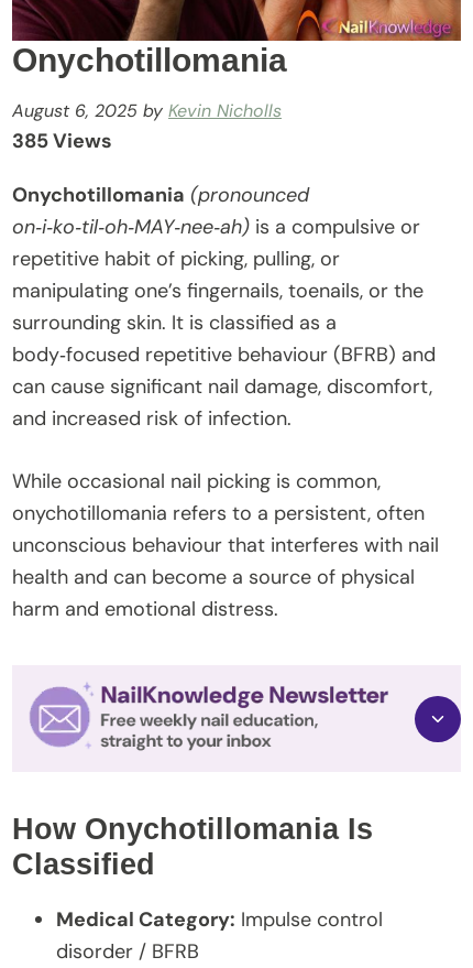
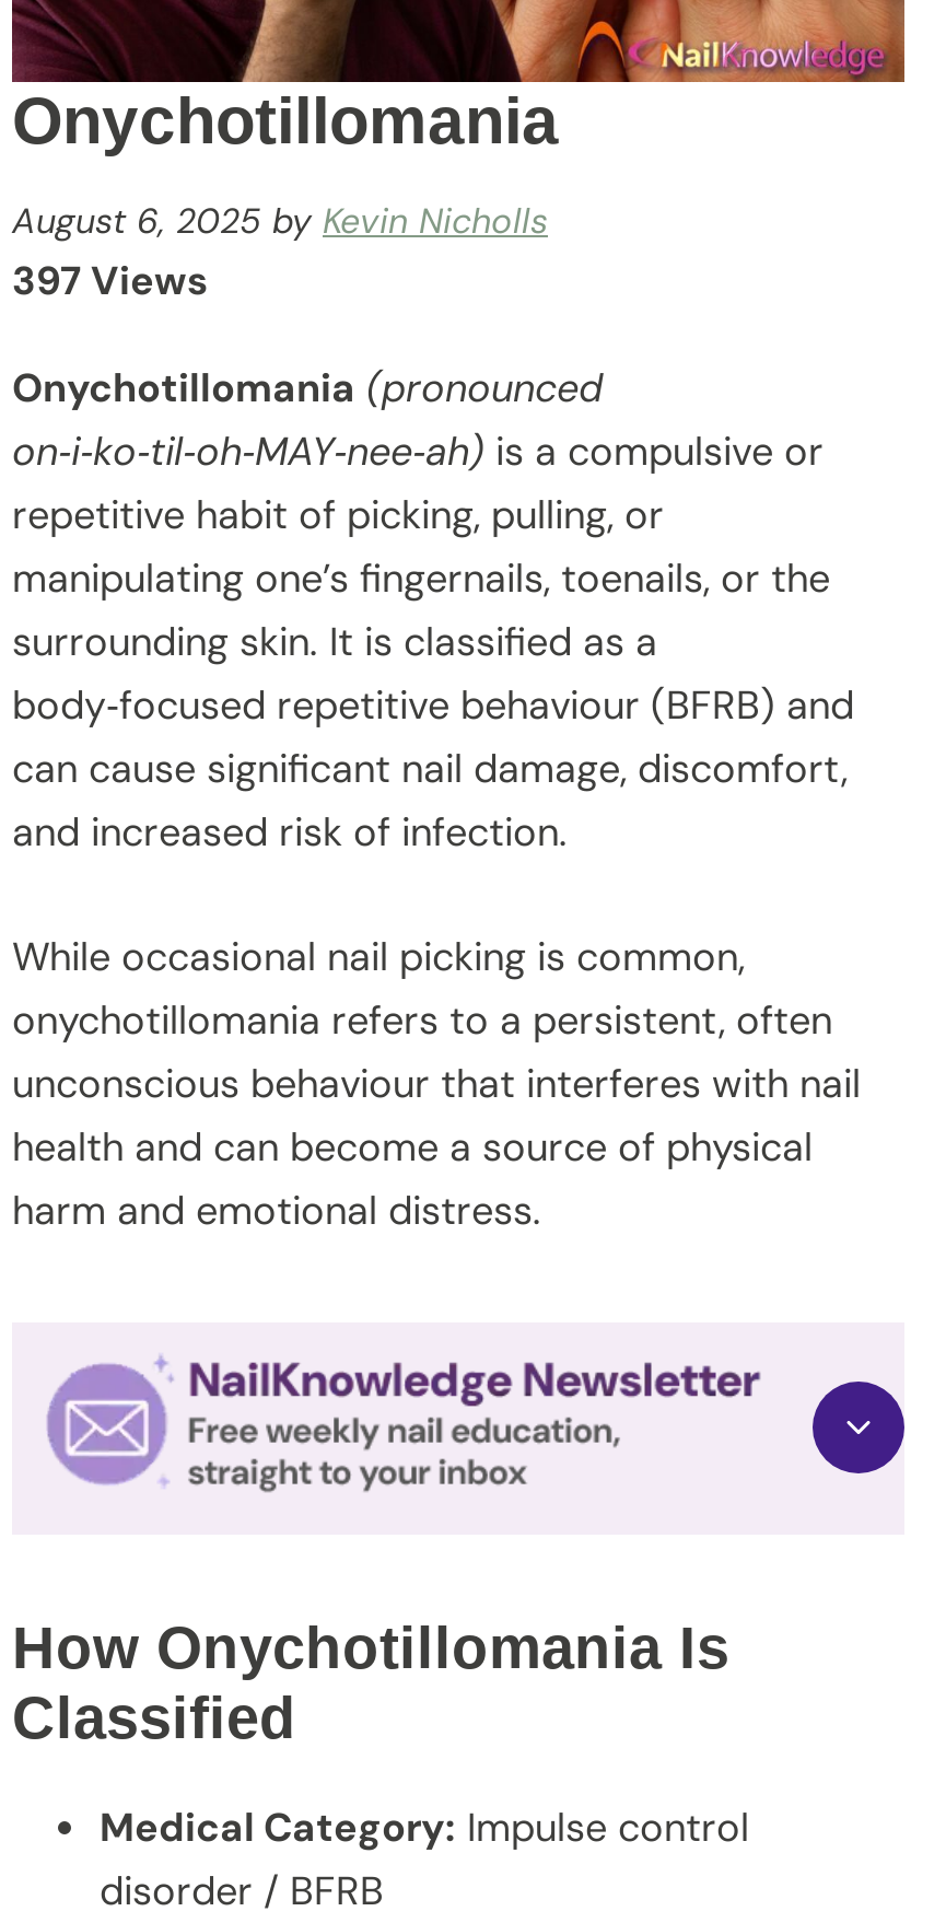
[12,128,112,154] 385 Views -> [12,254,209,306] 397 Views

